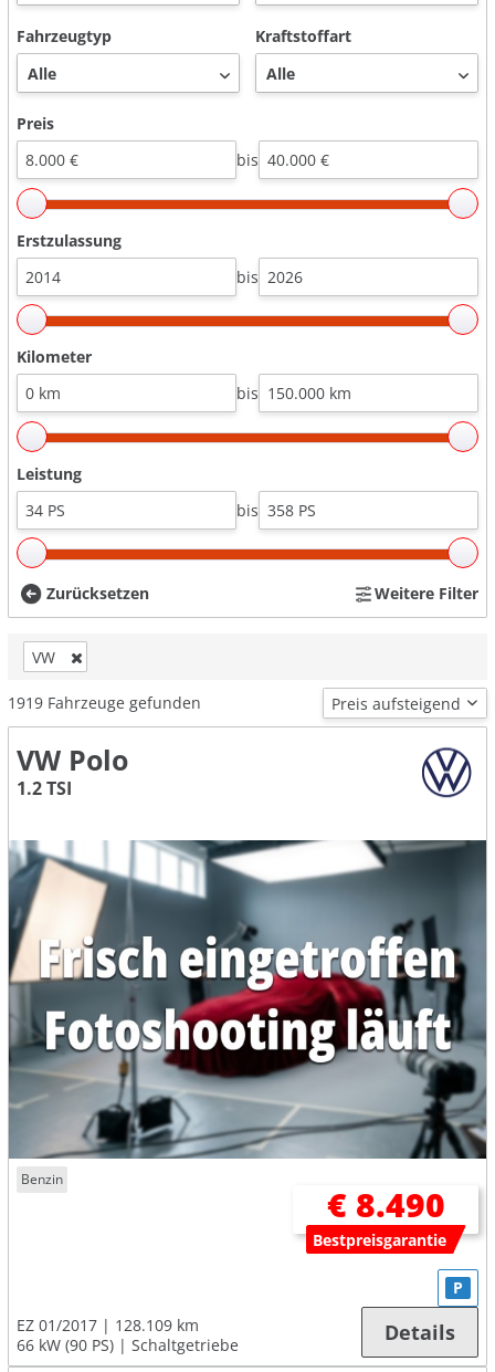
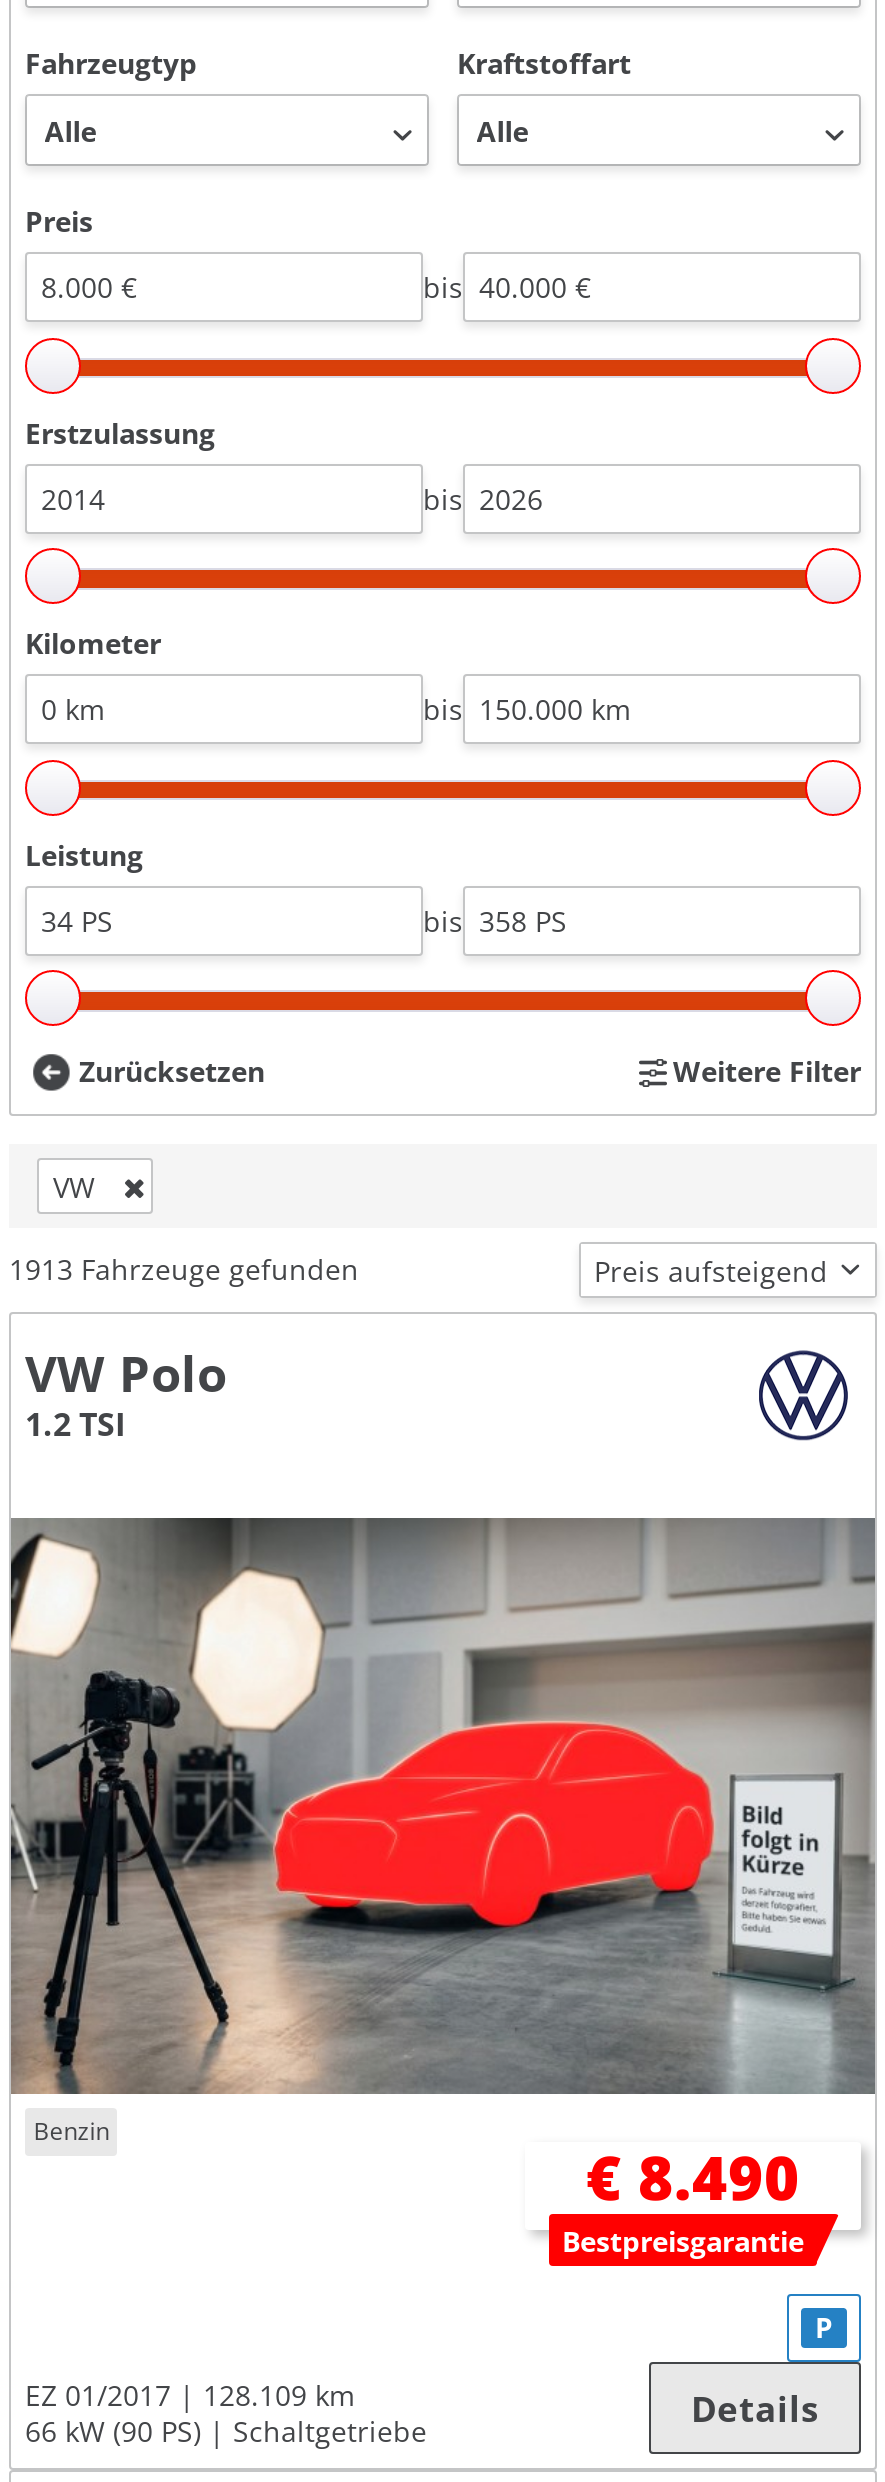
[8,693,201,714] 1919 Fahrzeuge gefunden -> [9,1251,359,1289] 1913 Fahrzeuge gefunden
[8,839,486,1159] [image] -> [9,1516,875,2094] [image]

